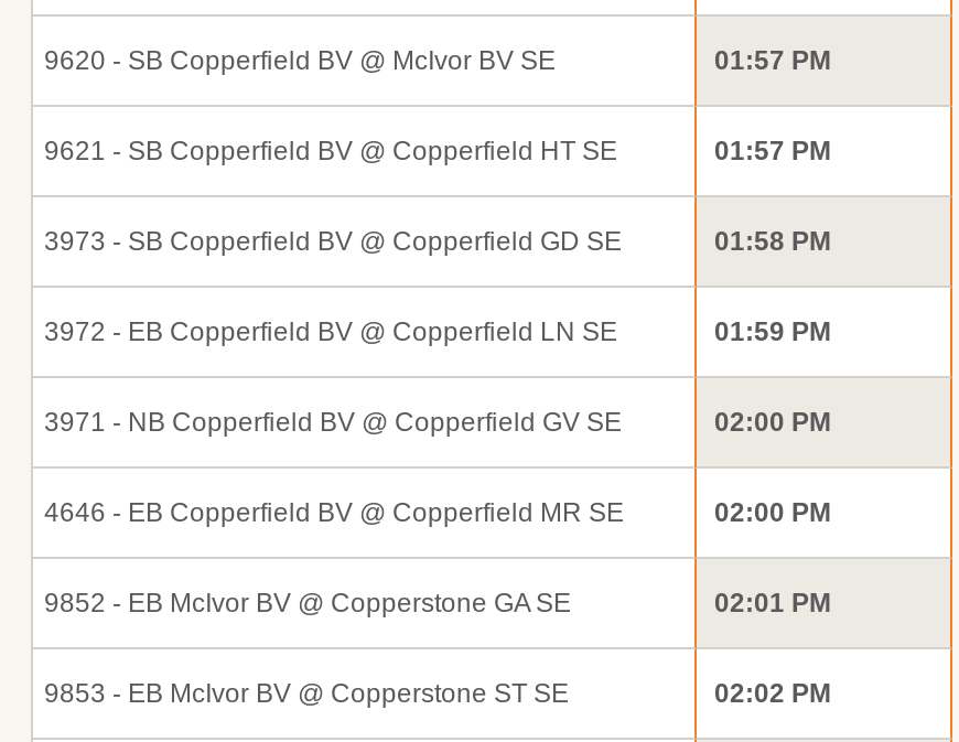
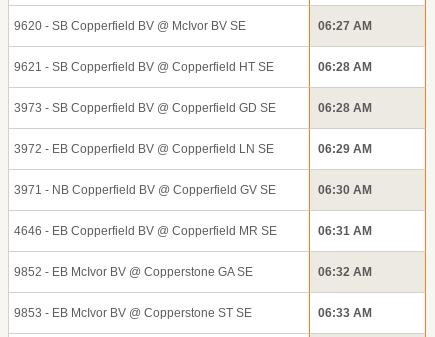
[714,45,831,76] 01:57 PM -> [318,19,372,33] 06:27 AM
[714,135,831,166] 01:57 PM -> [318,60,372,74] 06:28 AM
[714,226,831,256] 01:58 PM -> [318,101,372,115] 06:28 AM
[714,316,831,347] 01:59 PM -> [318,142,372,156] 06:29 AM
[714,406,831,437] 02:00 PM -> [318,183,372,197] 06:30 AM
[714,497,831,528] 02:00 PM -> [318,224,372,238] 06:31 AM
[714,587,831,618] 02:01 PM -> [318,265,372,279] 06:32 AM
[714,678,831,708] 02:02 PM -> [318,306,372,320] 06:33 AM

